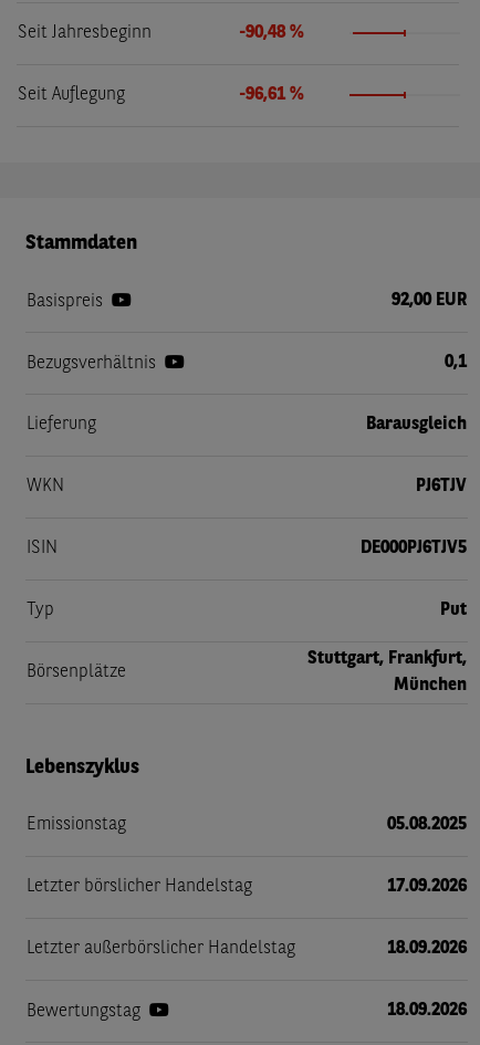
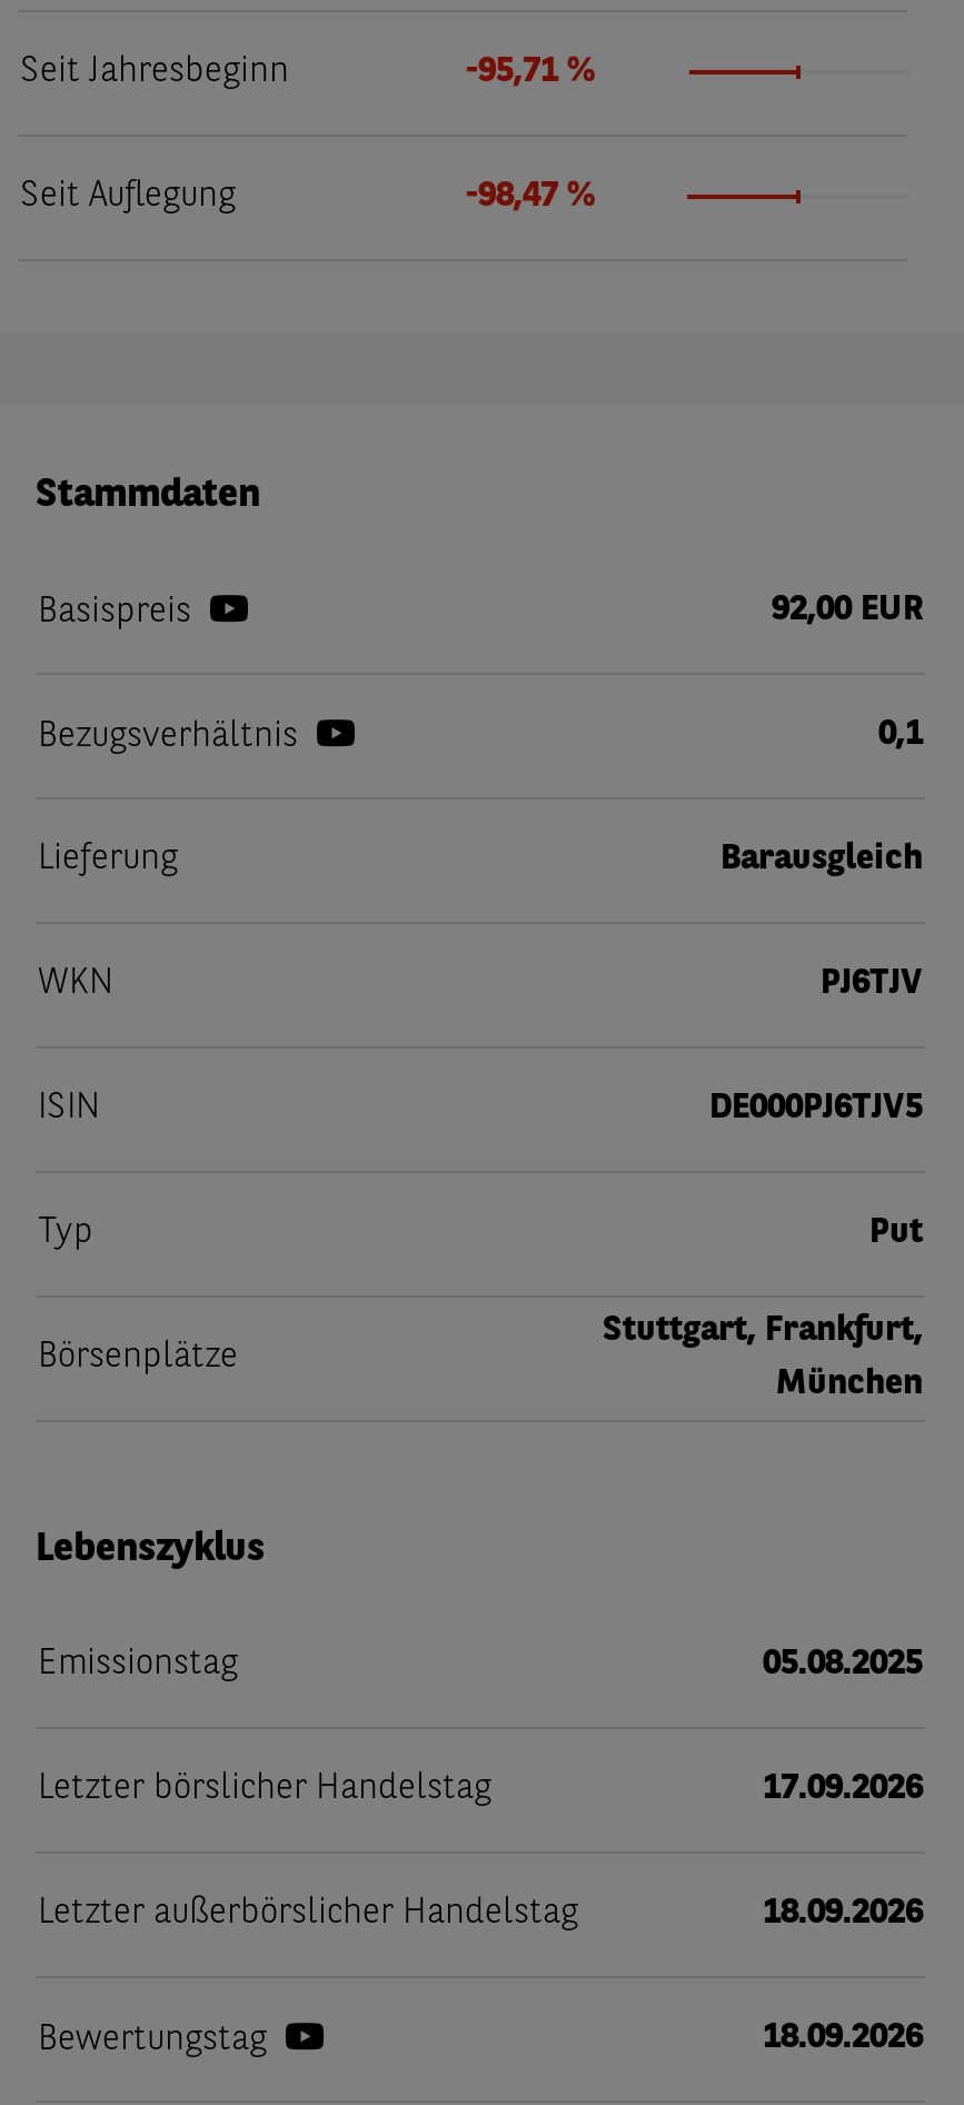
[239,24,304,42] -90,48 % -> [465,54,596,89] -95,71 %
[239,86,304,104] -96,61 % -> [465,178,596,214] -98,47 %

